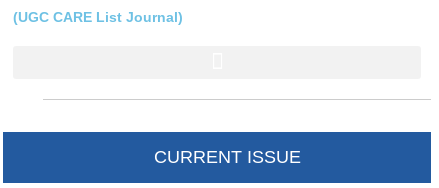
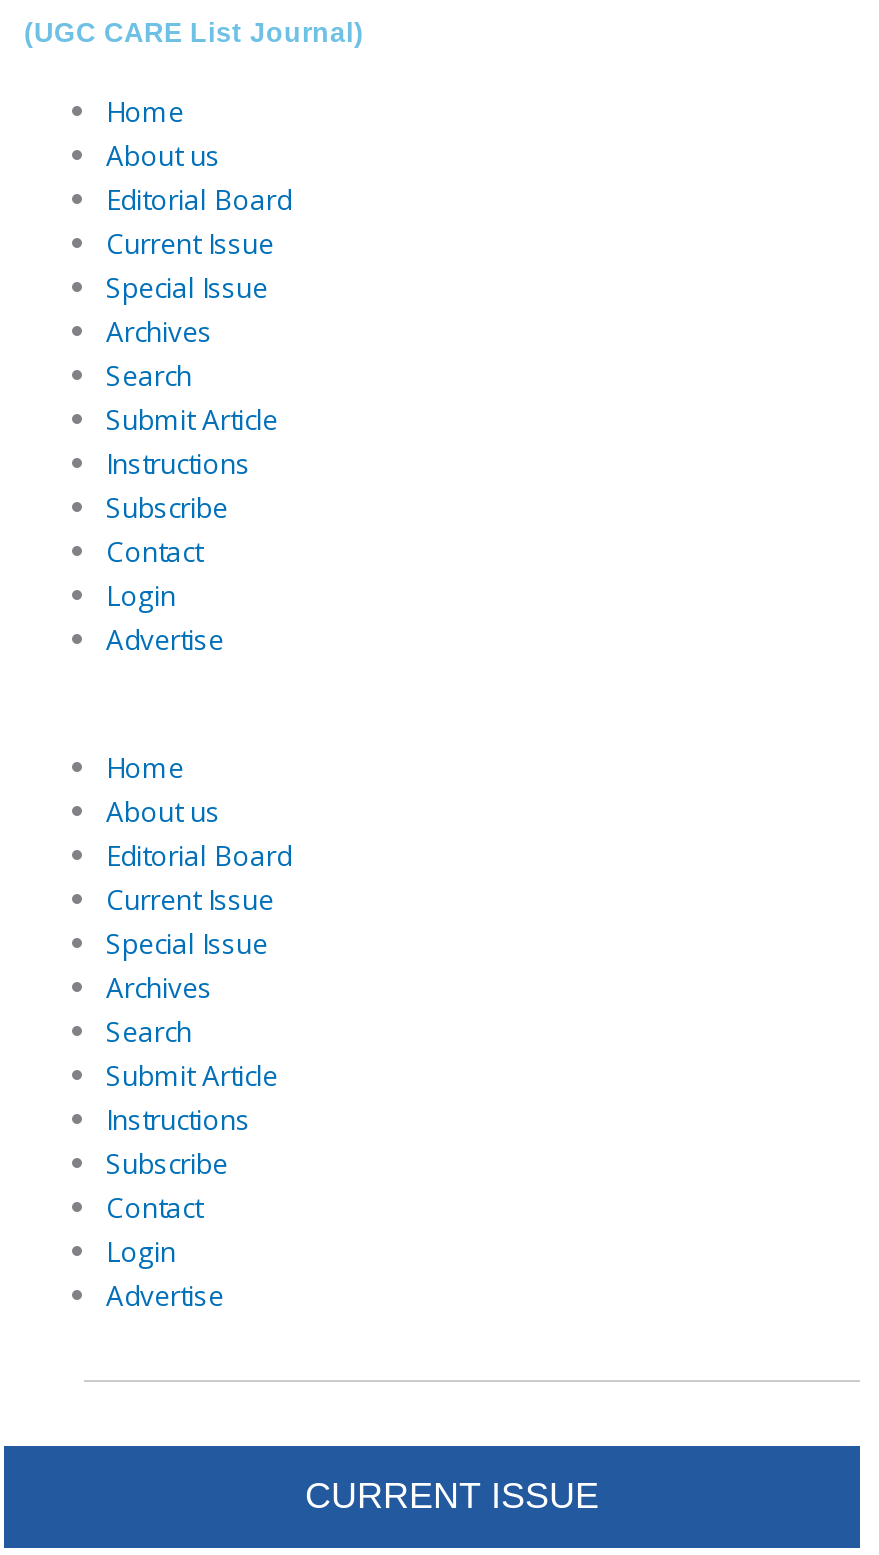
none -> [106,92,292,1315] Home | About us | Editorial Board | Current Issue | Special Issue | Archives | Search | Submit Article | Instructions | Subscribe | Contact | Login | Advertise | Home | About us | Editorial Board | Current Issue | Special Issue | Archives | Search | Submit Article | Instructions | Subscribe | Contact | Login | Advertise

